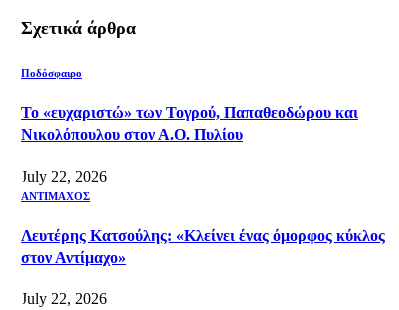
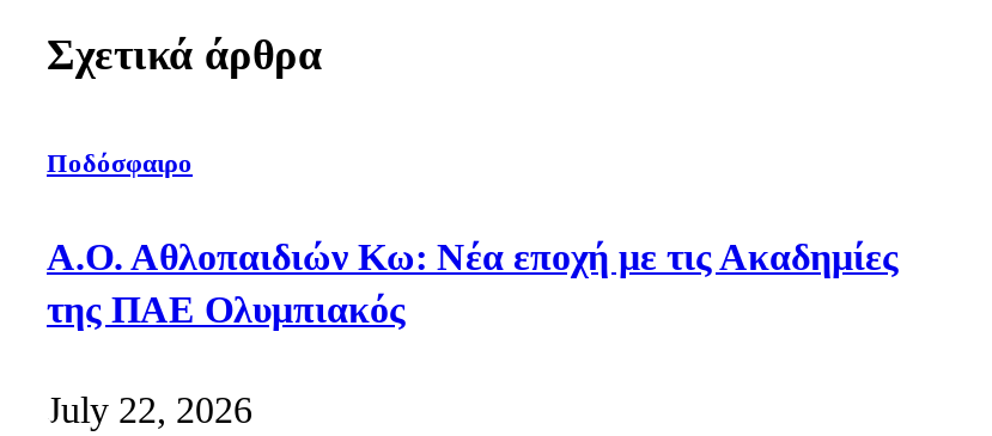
[21,104,385,266] Το «ευχαριστώ» των Τογρού, Παπαθεοδώρου και | Νικολόπουλου στον Α.Ο. Πυλίου | July 22, 2026 | ΑΝΤΙΜΑΧΟΣ | Λευτέρης Κατσούλης: «Κλείνει ένας όμορφος κύκλος | στον Αντίμαχο» -> [47,237,899,331] Α.Ο. Αθλοπαιδιών Κω: Νέα εποχή με τις Ακαδημίες | της ΠΑΕ Ολυμπιακός

